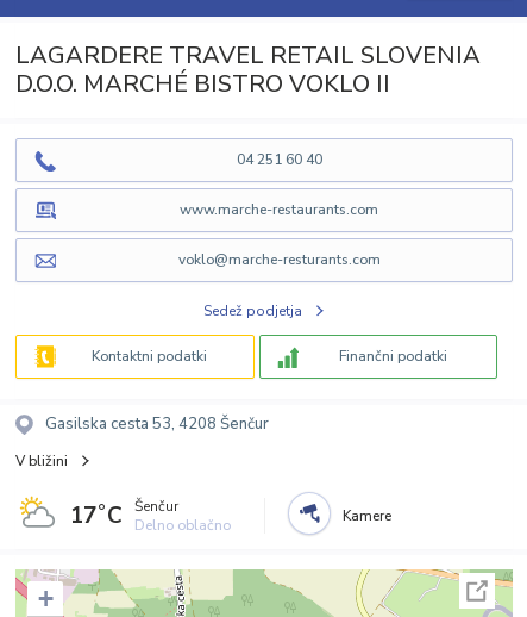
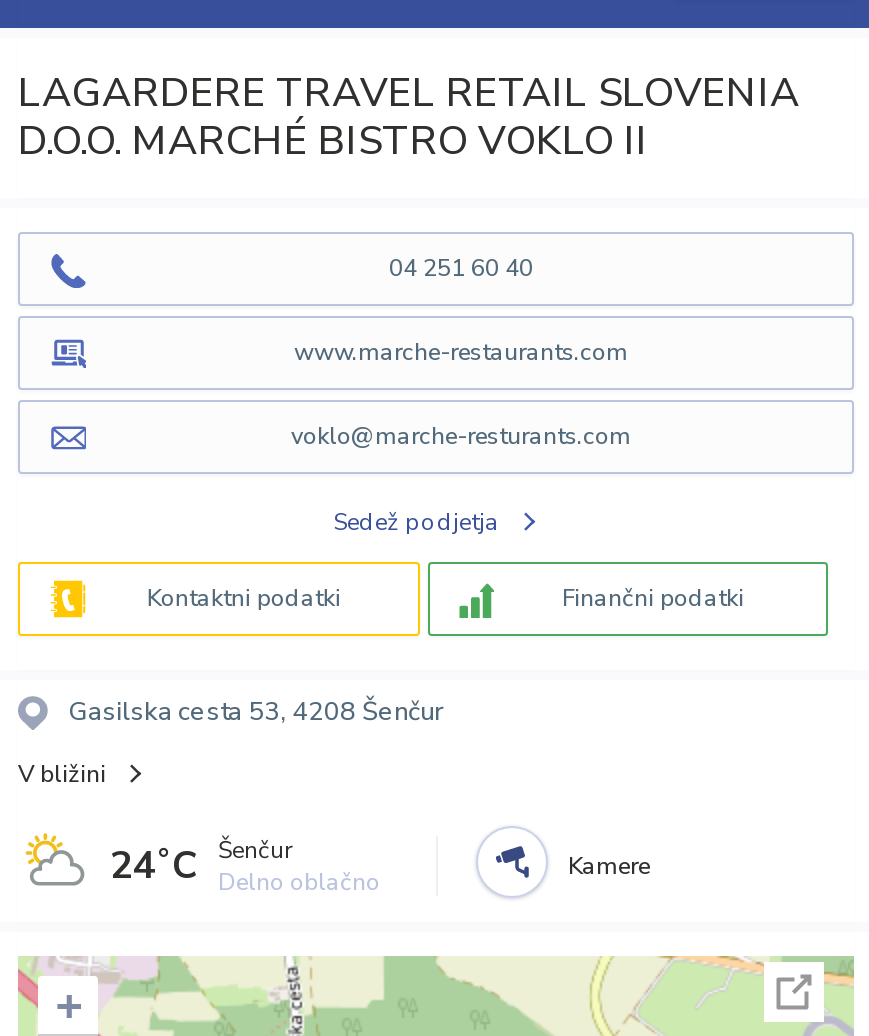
[70,497,231,535] 17˚C Šenčur Delno oblačno -> [110,834,380,898] 24˚C Šenčur Delno oblačno

